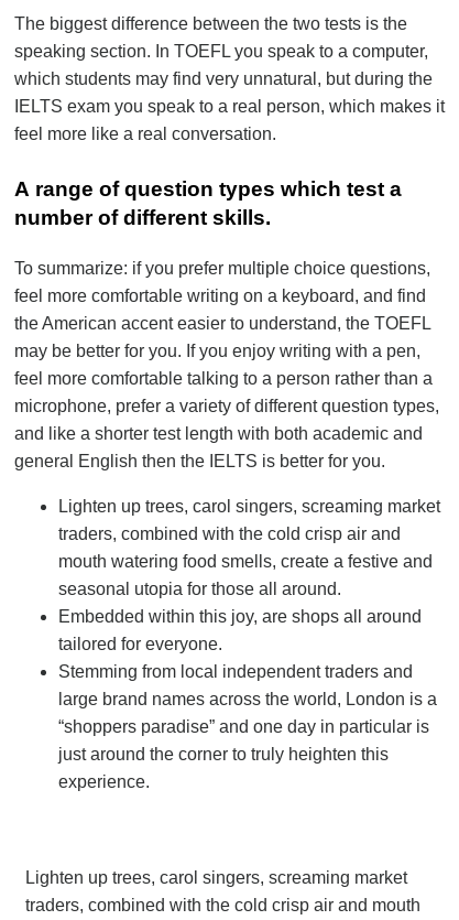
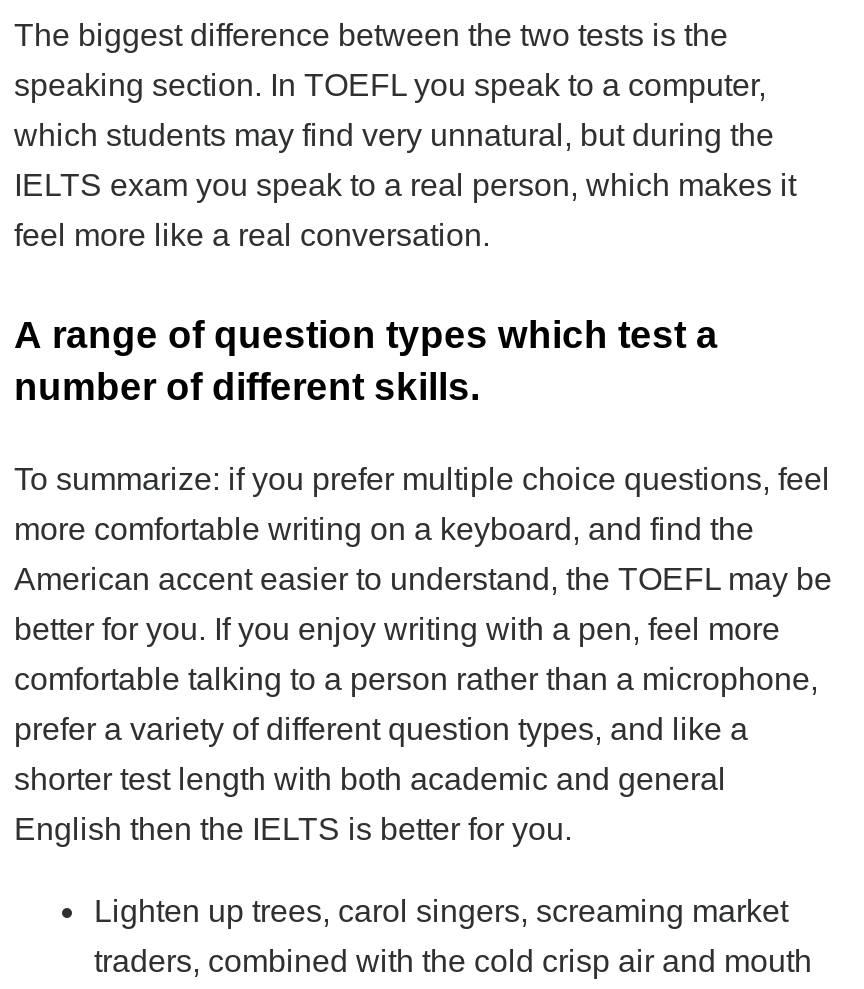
[14,259,440,791] To summarize: if you prefer multiple choice questions, | feel more comfortable writing on a keyboard, and find | the American accent easier to understand, the TOEFL | may be better for you. If you enjoy writing with a pen, | feel more comfortable talking to a person rather than a | microphone, prefer a variety of different question types, | and like a shorter test length with both academic and | general English then the IELTS is better for you. | Lighten up trees, carol singers, screaming market | traders, combined with the cold crisp air and | mouth watering food smells, create a festive and | seasonal utopia for those all around. | Embedded within this joy, are shops all around | tailored for everyone. | Stemming from local independent traders and | large brand names across the world, London is a | “shoppers paradise” and one day in particular is | just around the corner to truly heighten this | experience. -> [14,463,832,847] To summarize: if you prefer multiple choice questions, feel | more comfortable writing on a keyboard, and find the | American accent easier to understand, the TOEFL may be | better for you. If you enjoy writing with a pen, feel more | comfortable talking to a person rather than a microphone, | prefer a variety of different question types, and like a | shorter test length with both academic and general | English then the IELTS is better for you.

